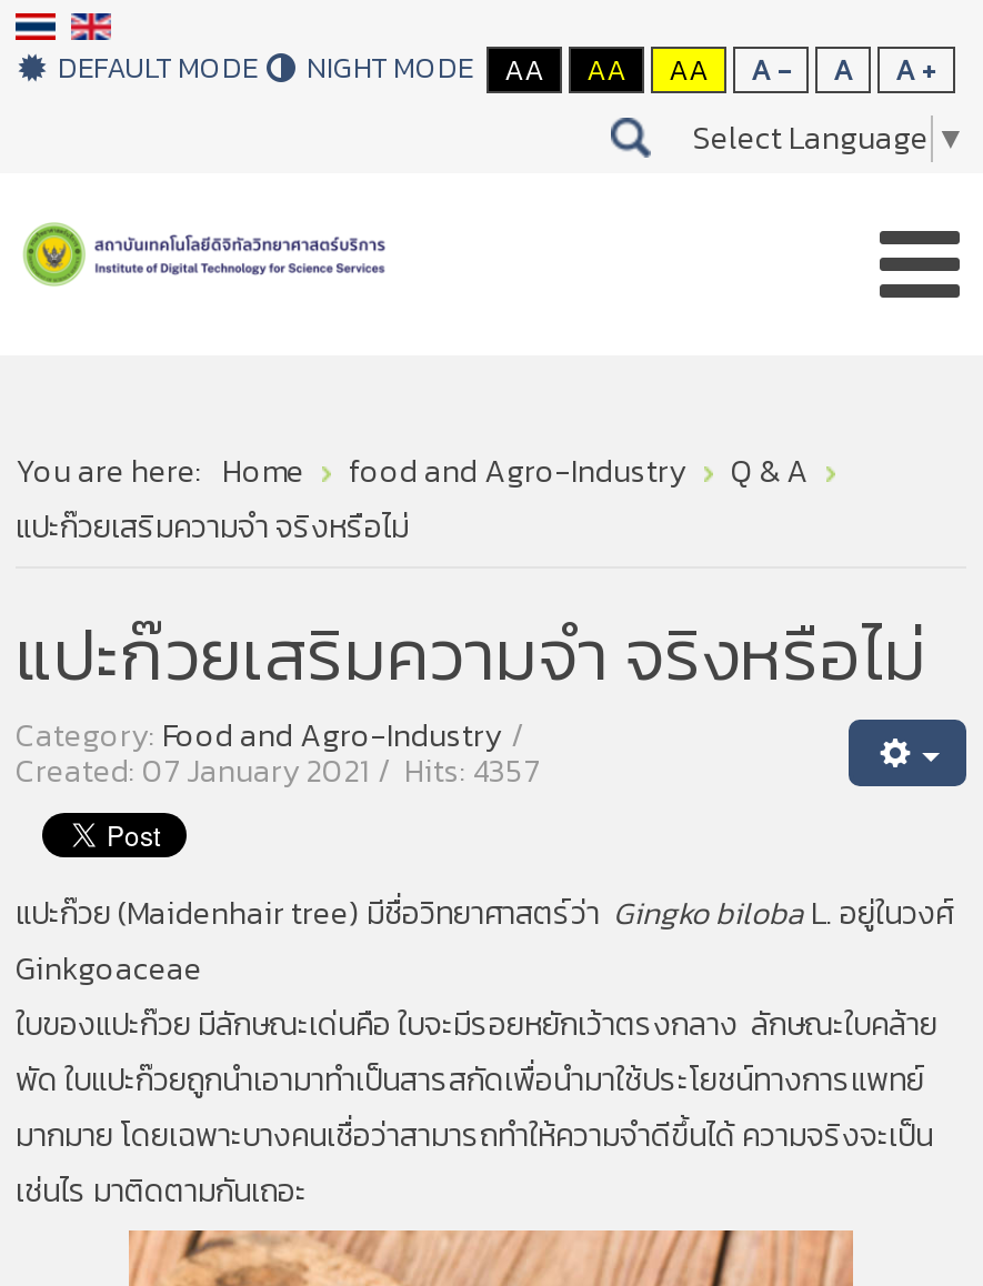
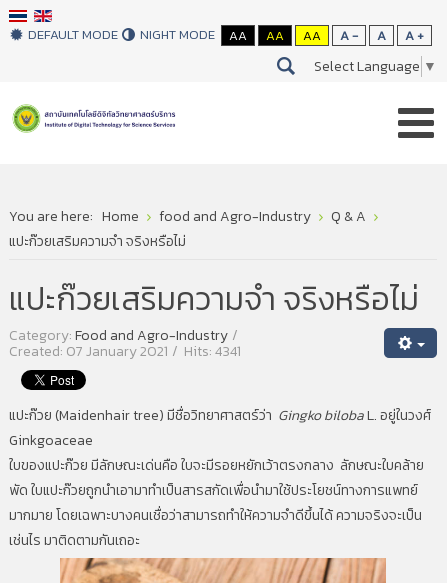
[16,749,540,795] Created: 07 January 2021 Hits: 4357 -> [9,341,241,362] Created: 07 January 2021 Hits: 4341

